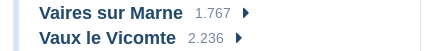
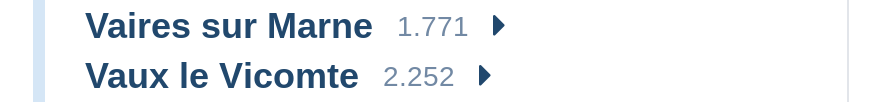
[39,3,231,23] Vaires sur Marne 1.767 -> [85,6,469,46] Vaires sur Marne 1.771
[39,28,224,48] Vaux le Vicomte 2.236 -> [85,56,455,96] Vaux le Vicomte 2.252

